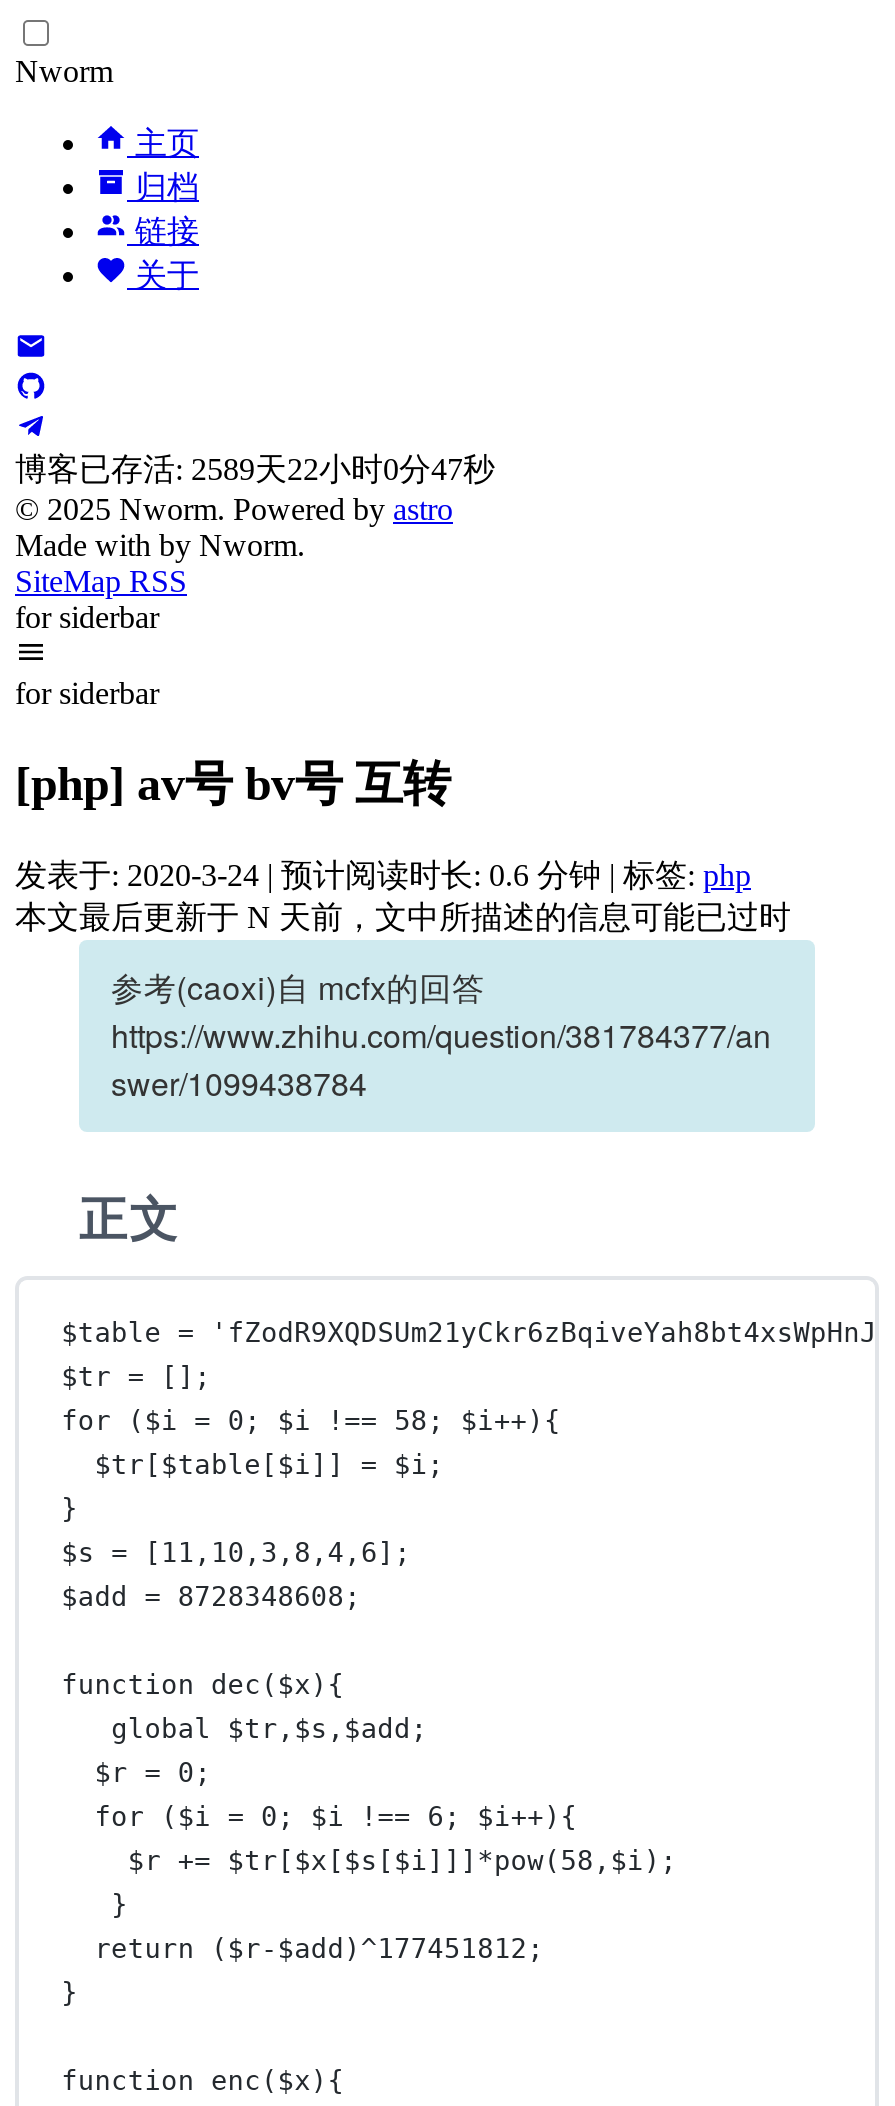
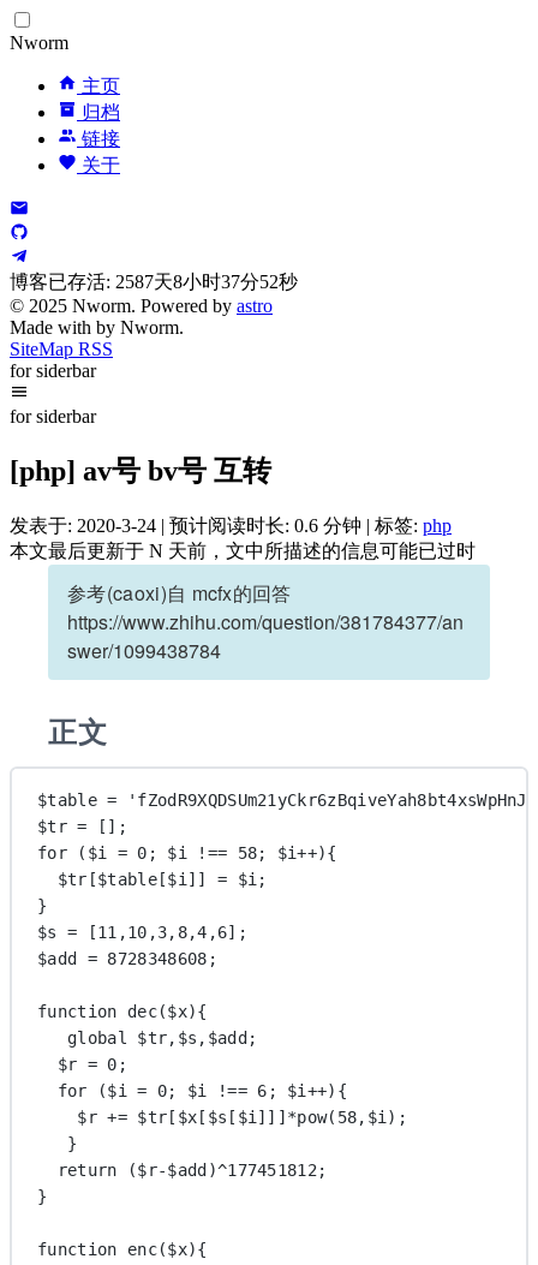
[15,452,495,486] 博客已存活: 2589天22小时0分47秒 -> [10,272,298,292] 博客已存活: 2587天8小时37分52秒

